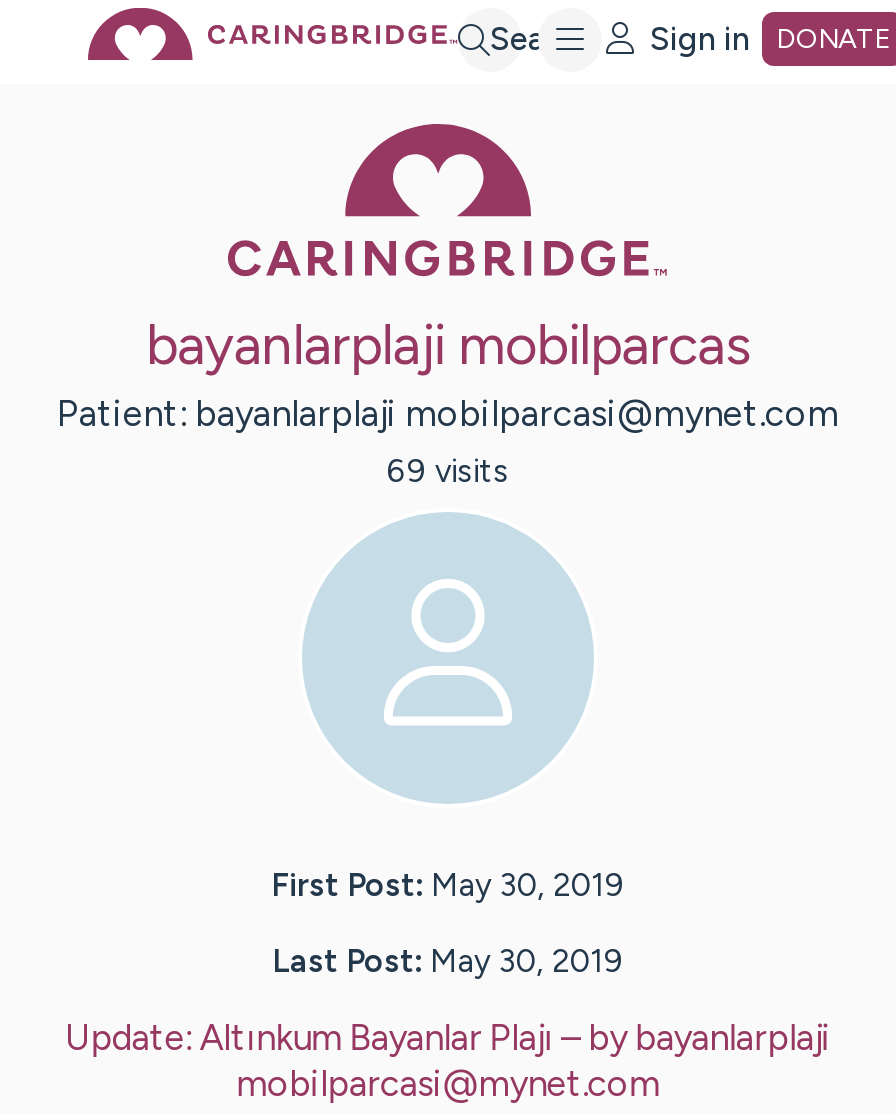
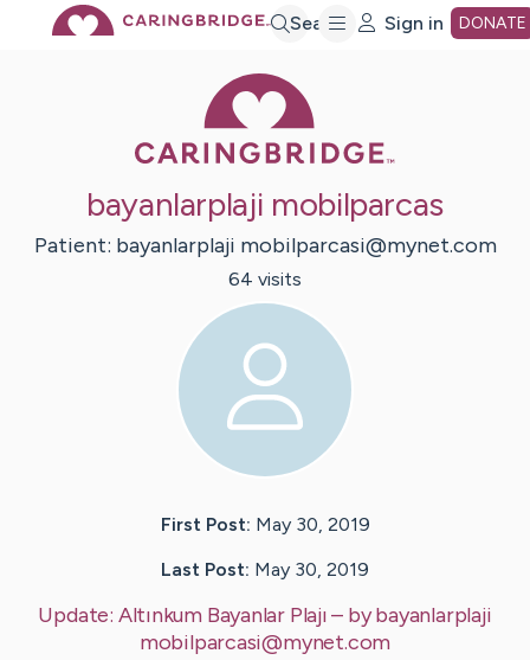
[387,453,509,491] 69 visits -> [228,268,302,291] 64 visits

